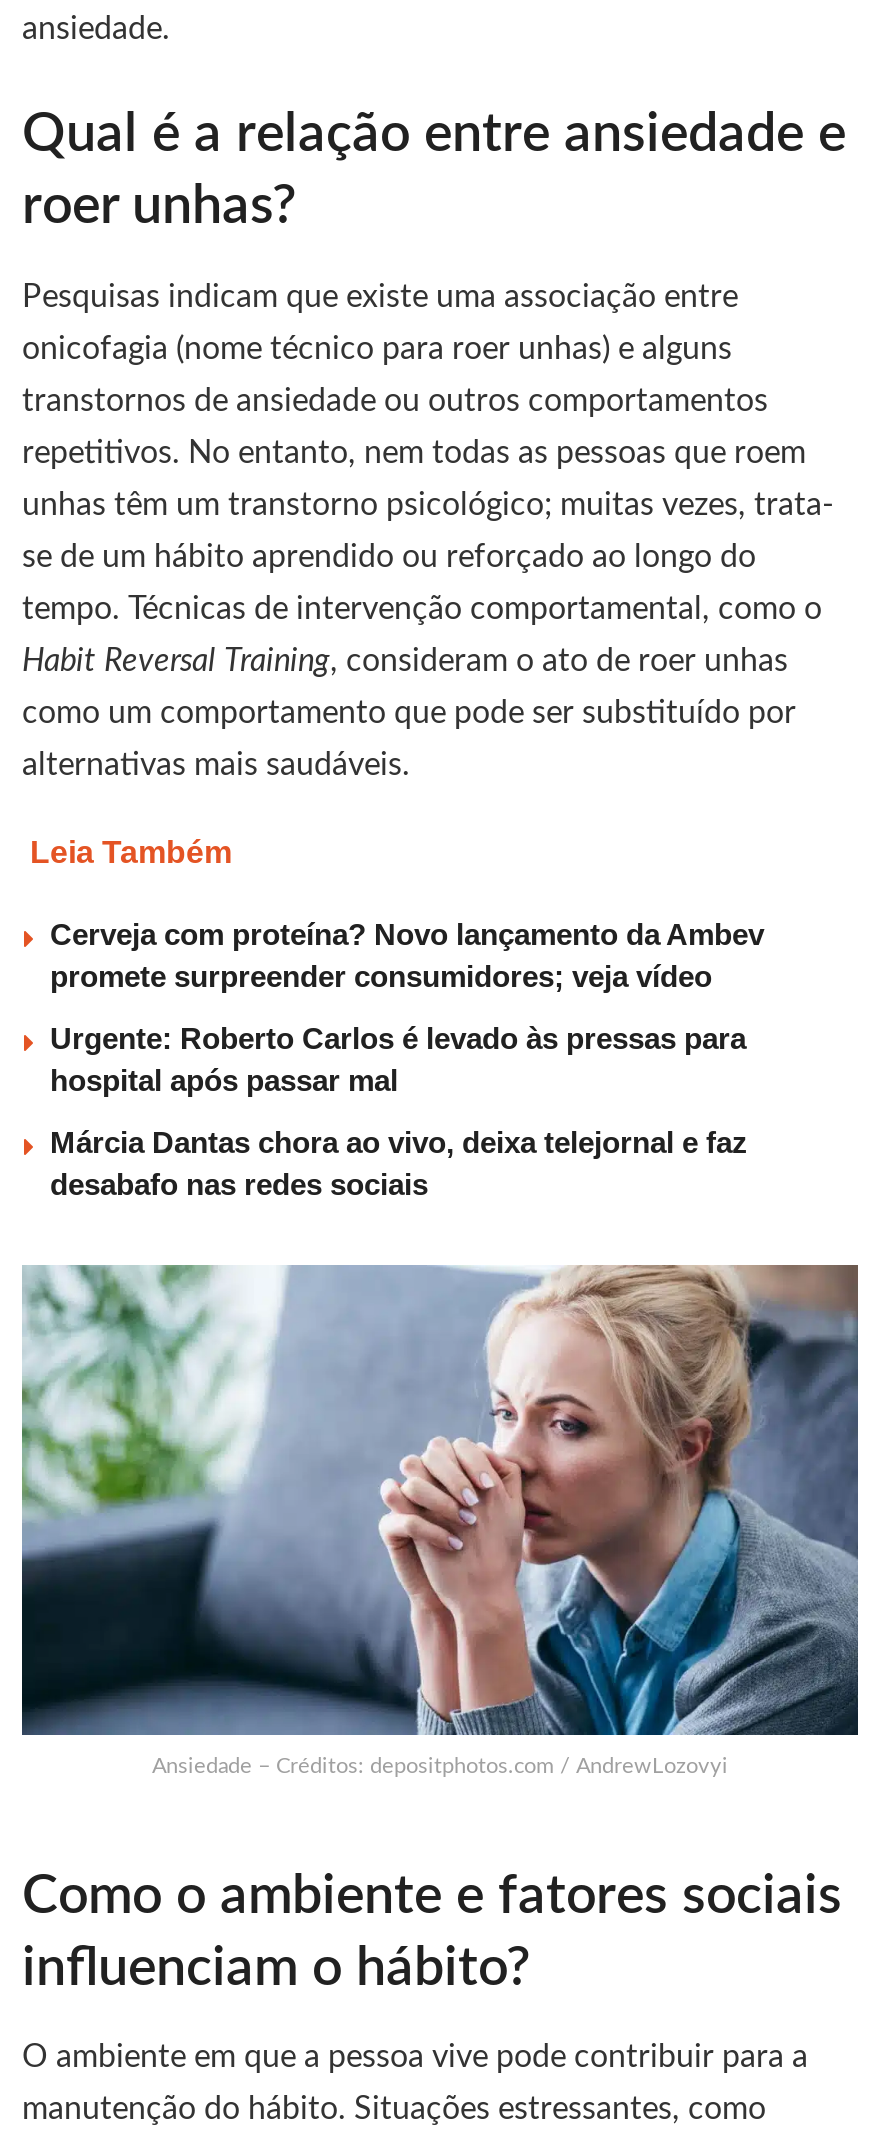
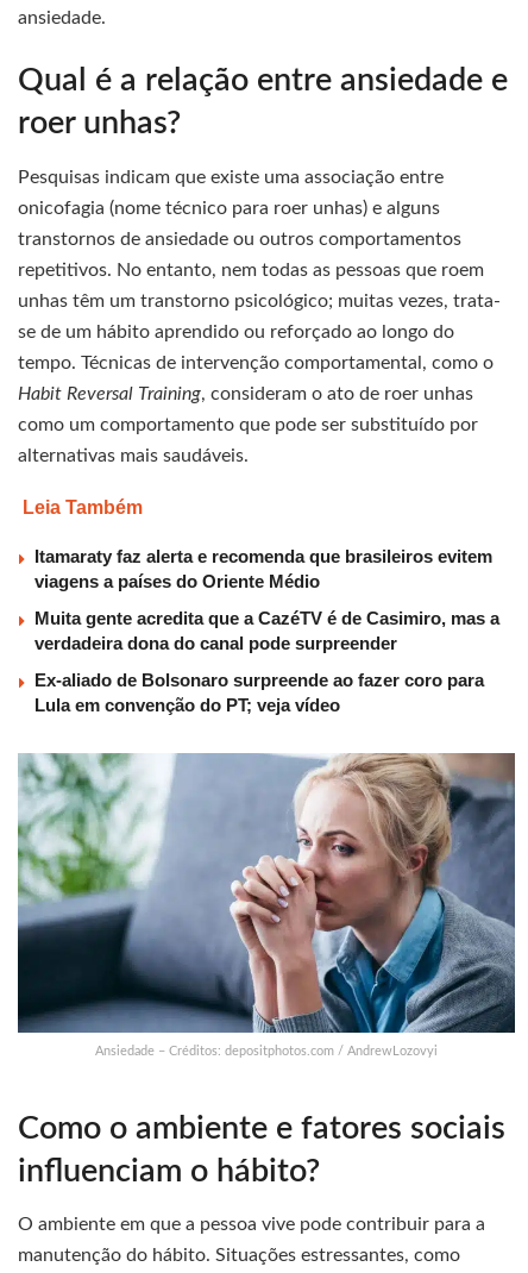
[50,917,764,993] Cerveja com proteína? Novo lançamento da Ambev | promete surpreender consumidores; veja vídeo -> [34,546,492,591] Itamaraty faz alerta e recomenda que brasileiros evitem | viagens a países do Oriente Médio
[50,1021,746,1097] Urgente: Roberto Carlos é levado às pressas para | hospital após passar mal -> [34,608,499,653] Muita gente acredita que a CazéTV é de Casimiro, mas a | verdadeira dona do canal pode surpreender
[50,1125,748,1201] Márcia Dantas chora ao vivo, deixa telejornal e faz | desabafo nas redes sociais -> [34,670,484,715] Ex-aliado de Bolsonaro surpreende ao fazer coro para | Lula em convenção do PT; veja vídeo

